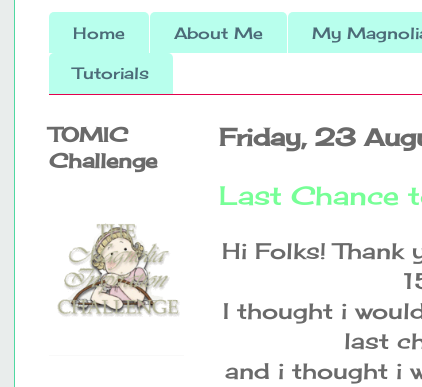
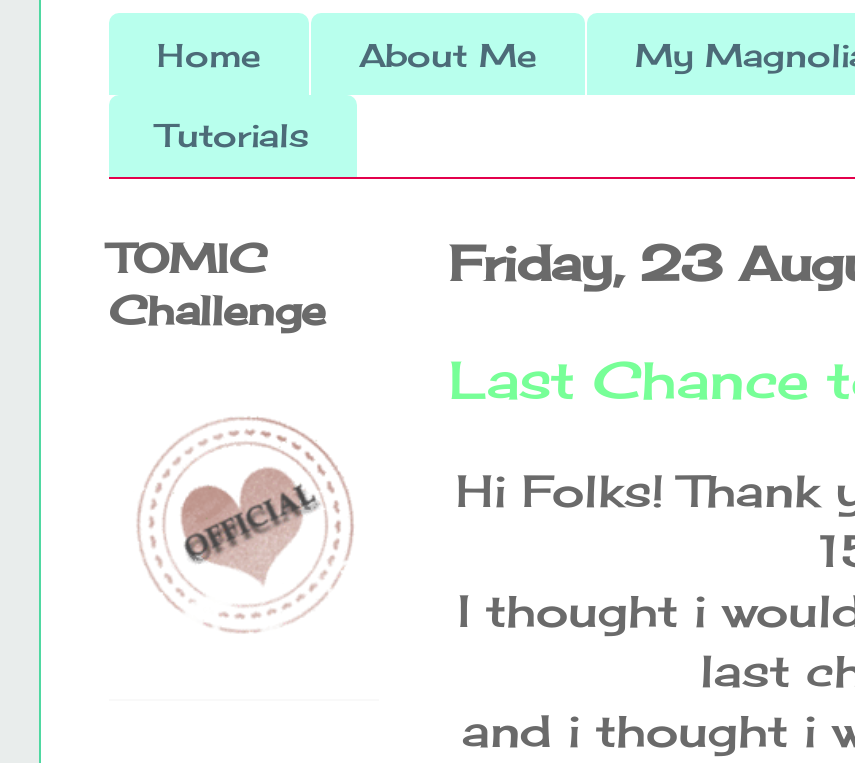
[57,214,179,322] [image] -> [127,415,367,635] [image]

